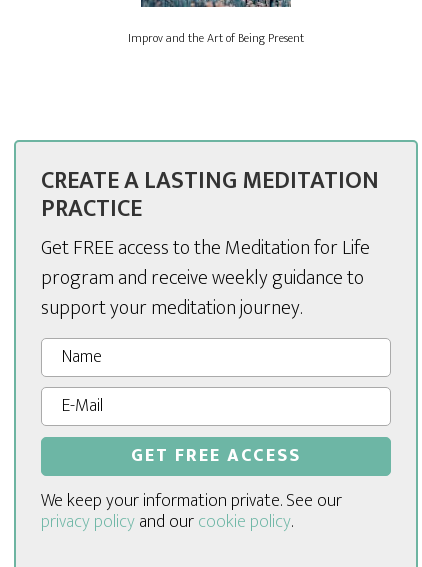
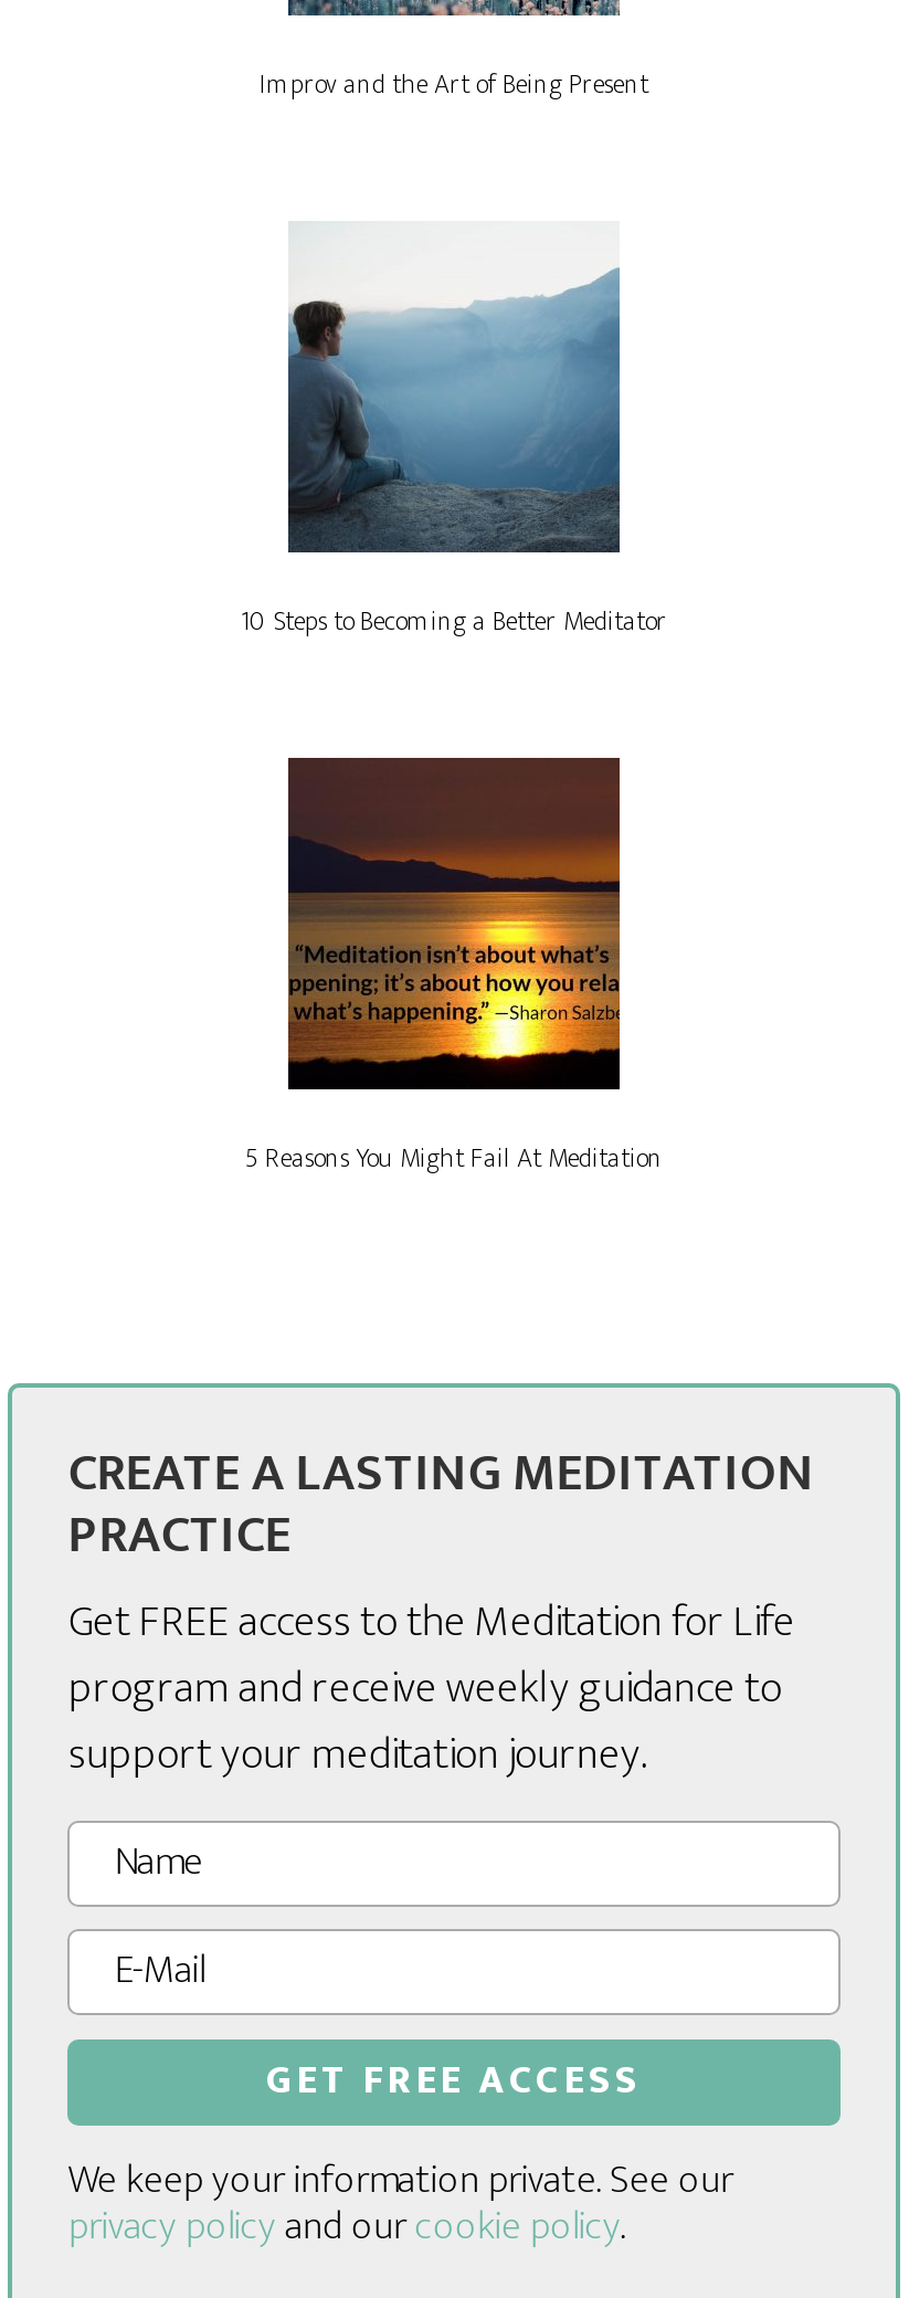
none -> [241,265,667,643] [image] | 10 Steps to Becoming a Better Meditator
none -> [245,756,663,1180] [image] | 5 Reasons You Might Fail At Meditation

